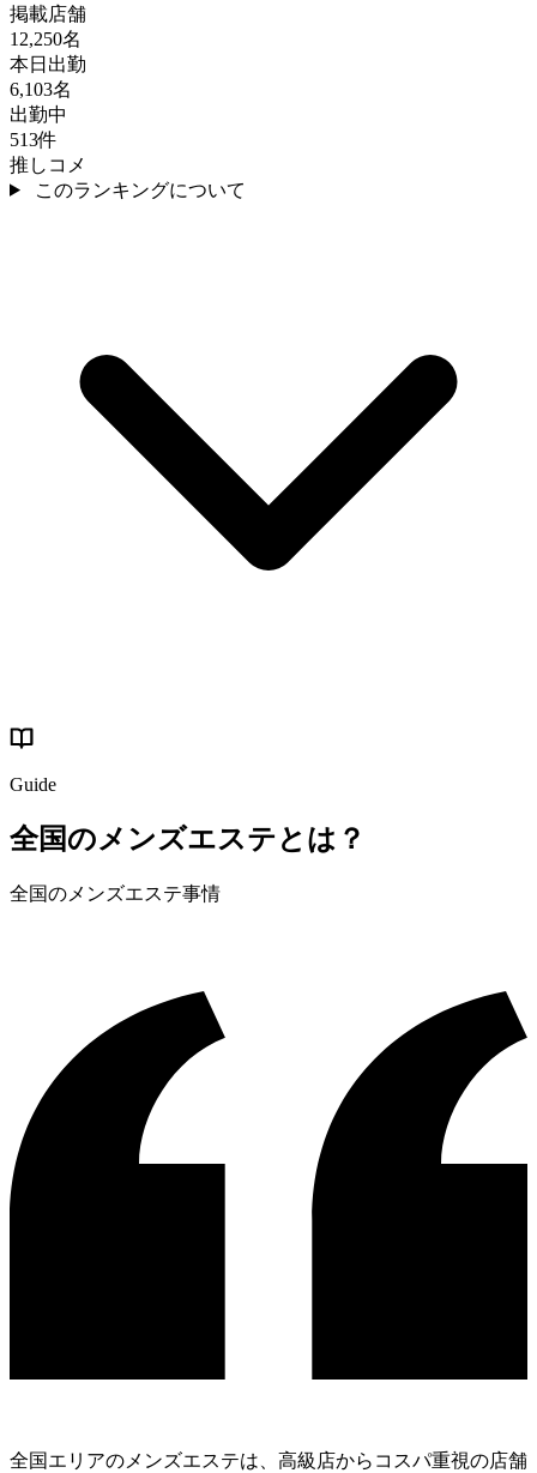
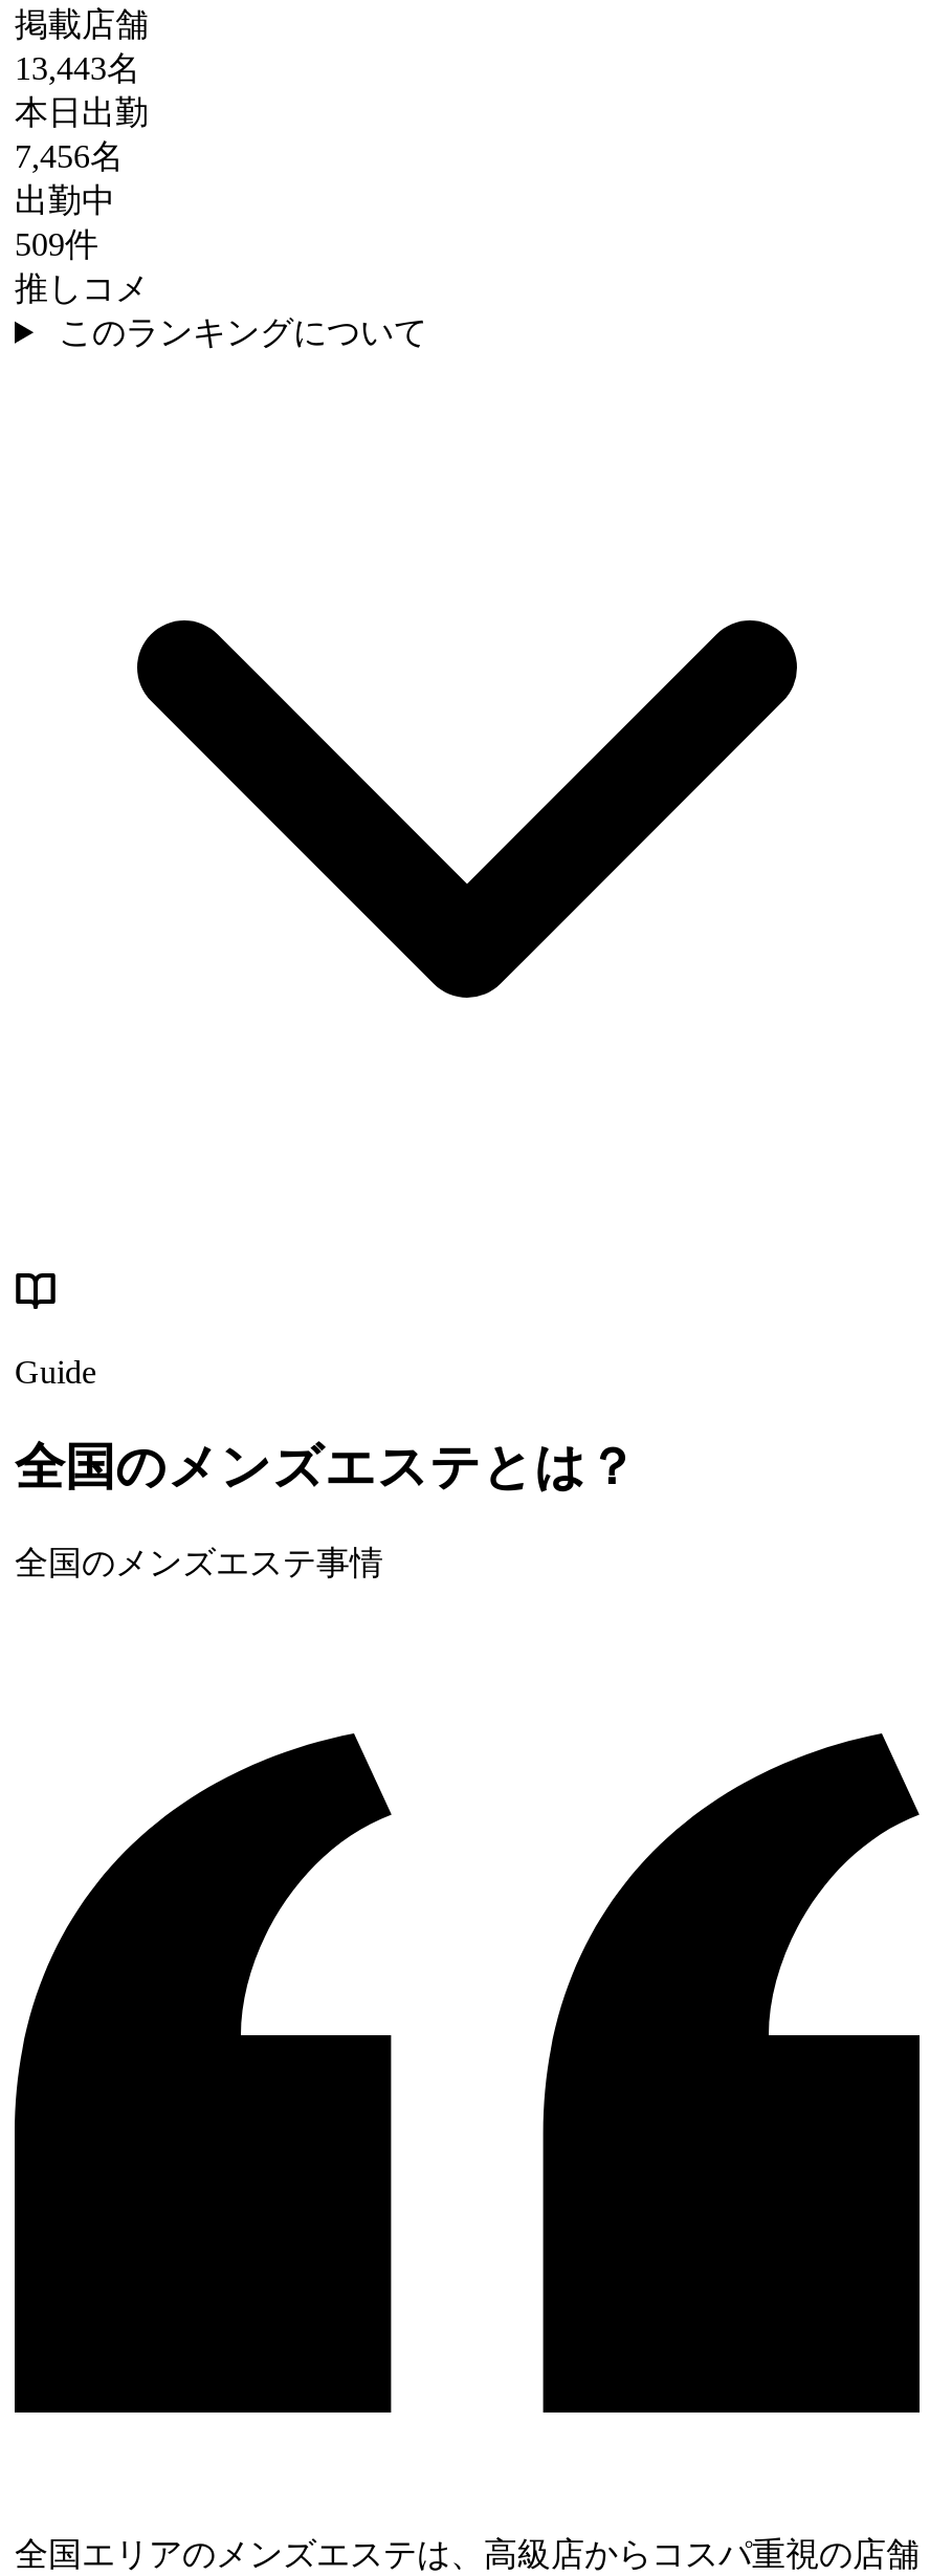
[10,29,82,49] 12,250名 -> [15,50,140,86] 13,443名
[10,79,72,99] 6,103名 -> [15,138,124,174] 7,456名
[10,129,58,150] 513件 -> [15,226,98,262] 509件

